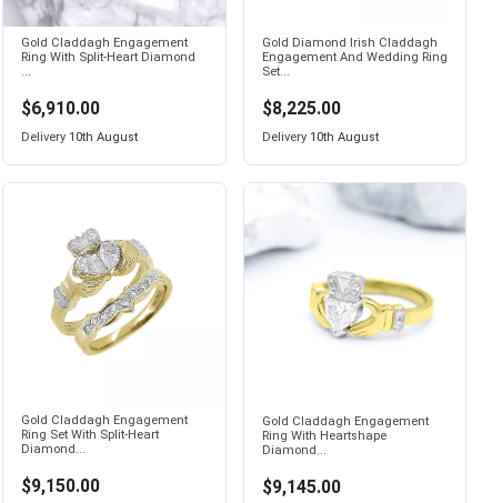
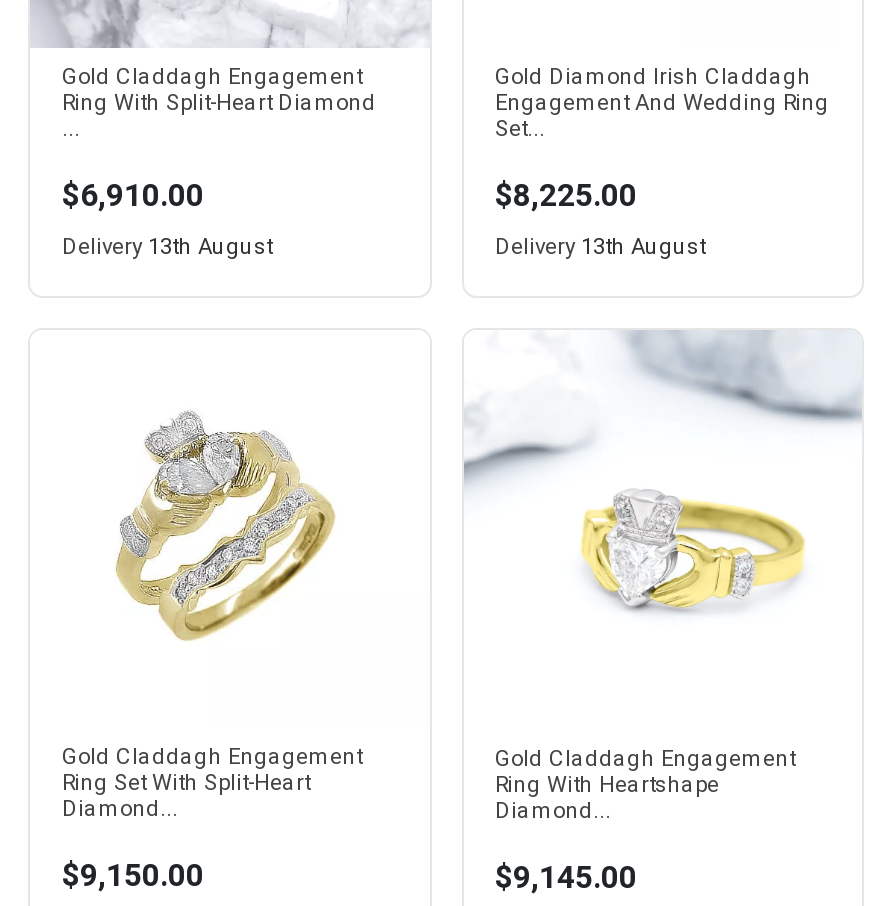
[21,130,138,145] Delivery 10th August -> [62,235,272,261] Delivery 13th August
[262,130,378,145] Delivery 10th August -> [495,235,705,261] Delivery 13th August

